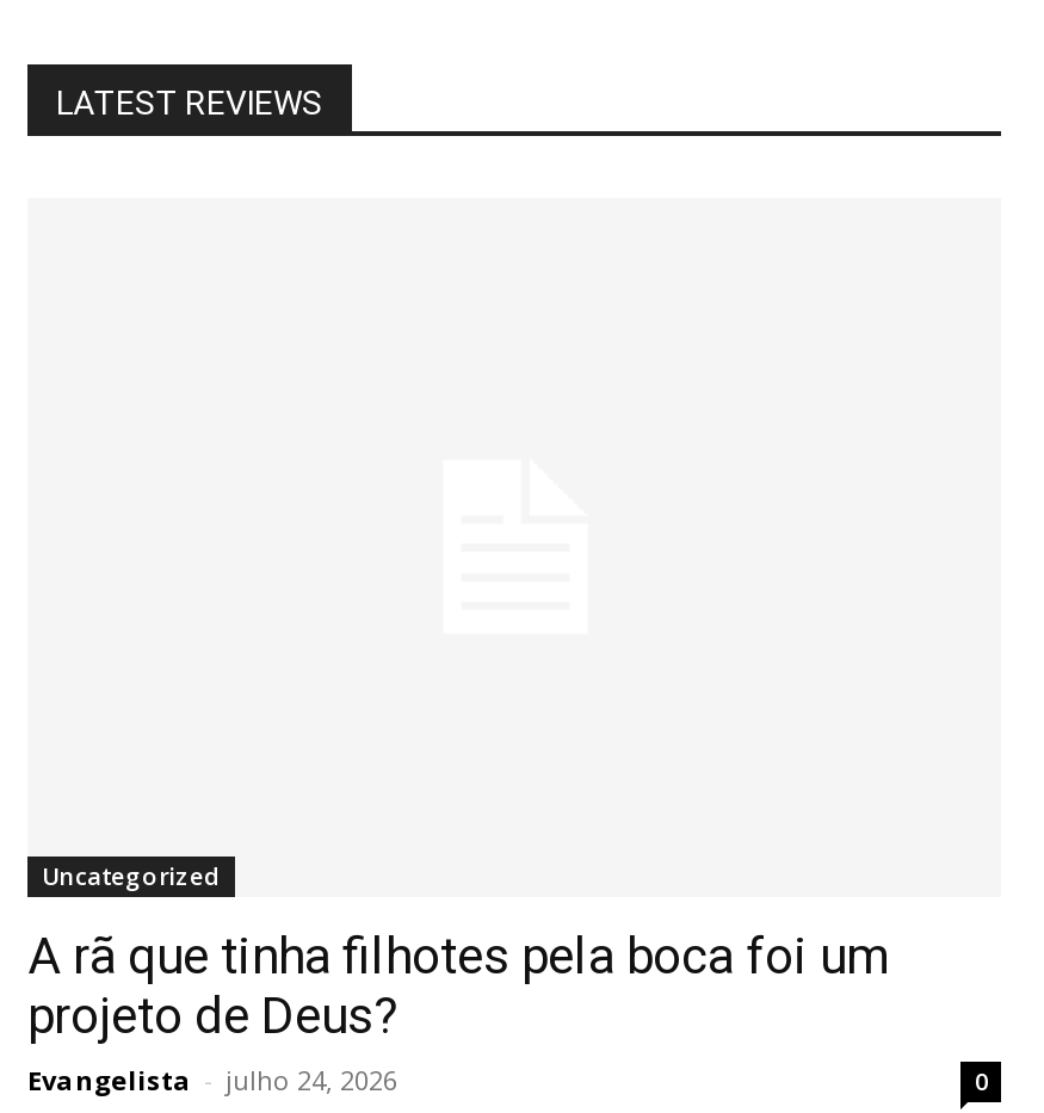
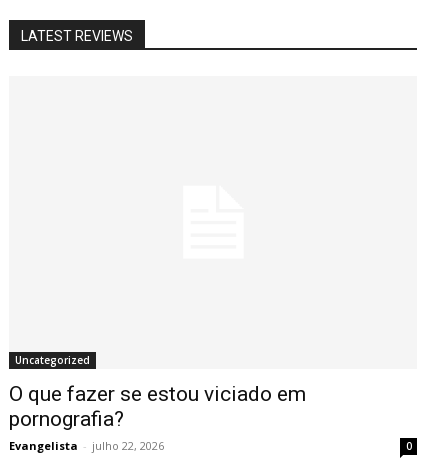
[27,929,889,1098] A rã que tinha filhotes pela boca foi um | projeto de Deus? | Evangelista - julho 24, 2026 -> [9,382,306,453] O que fazer se estou viciado em | pornografia? | Evangelista - julho 22, 2026

